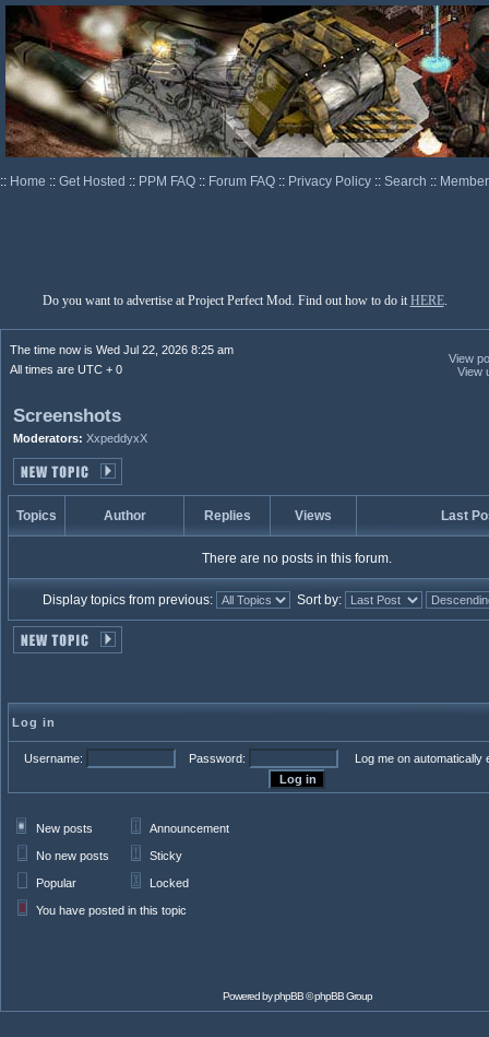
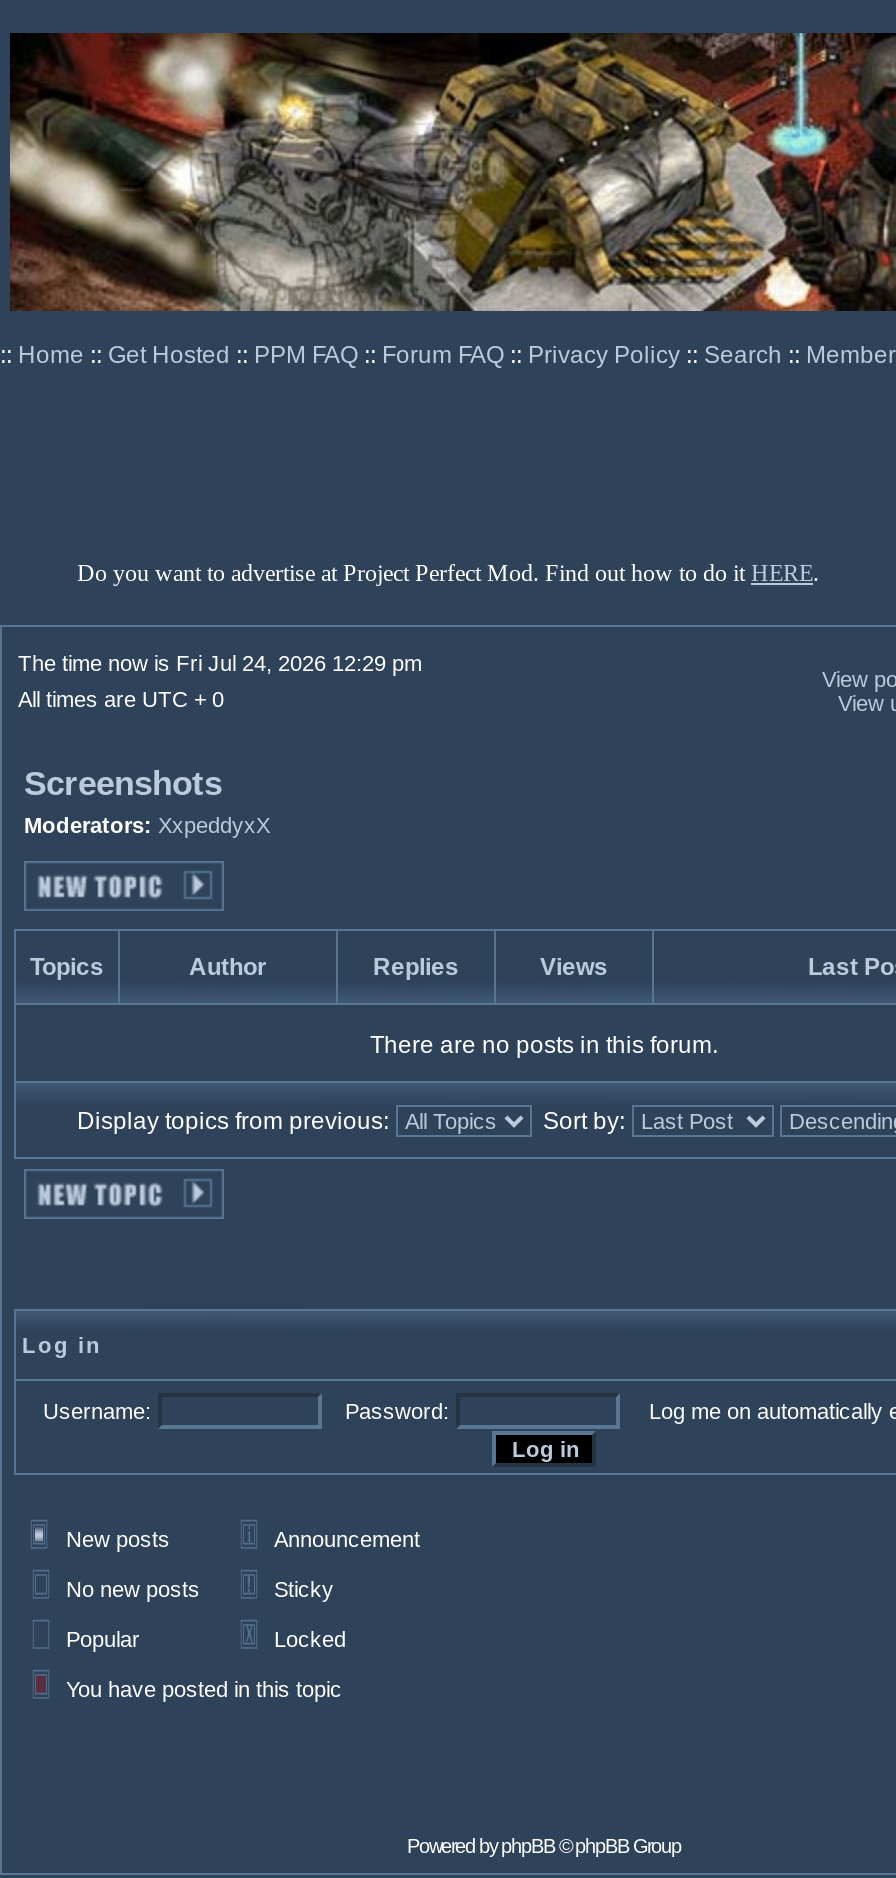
[10,343,234,356] The time now is Wed Jul 22, 2026 8:25 am -> [18,651,422,675] The time now is Fri Jul 24, 2026 12:29 pm

